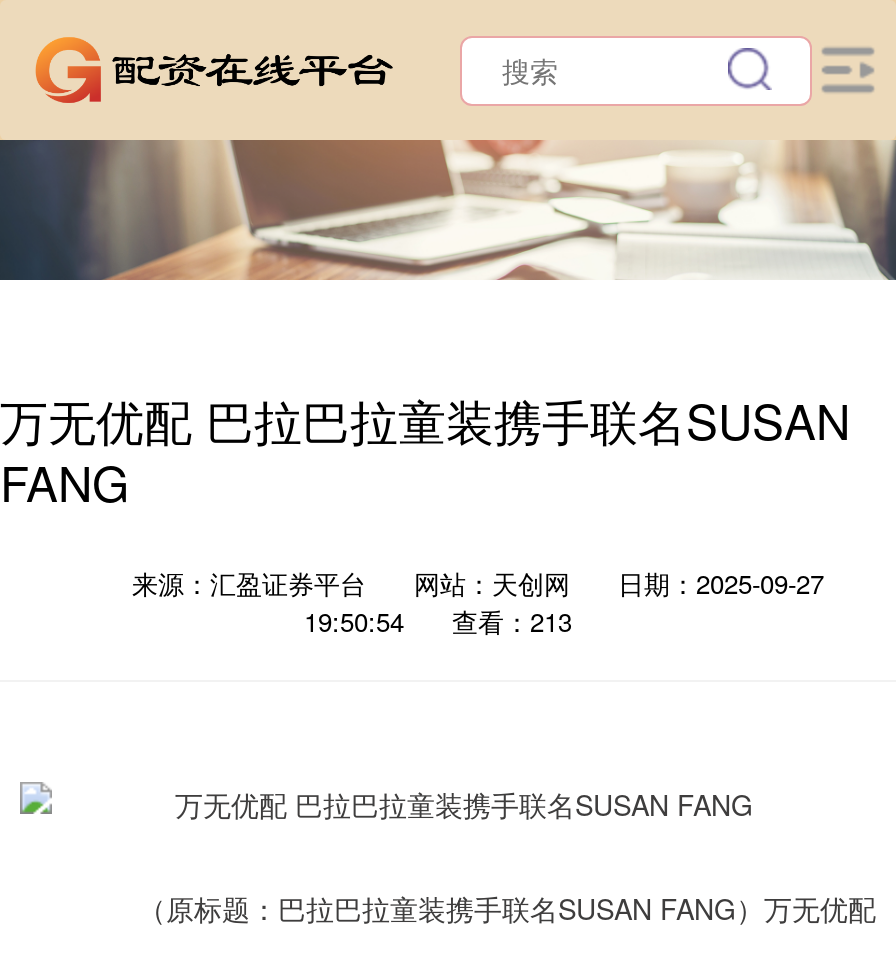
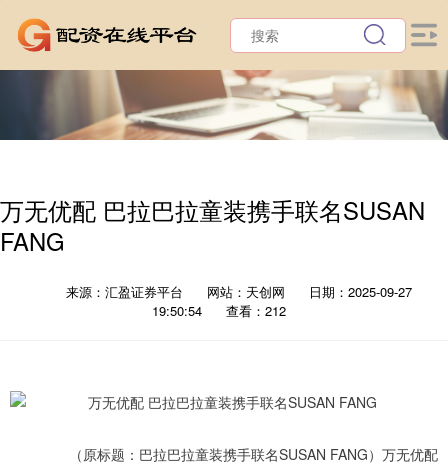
[304,602,572,640] 19:50:54 查看：213 -> [152,301,286,320] 19:50:54 查看：212

